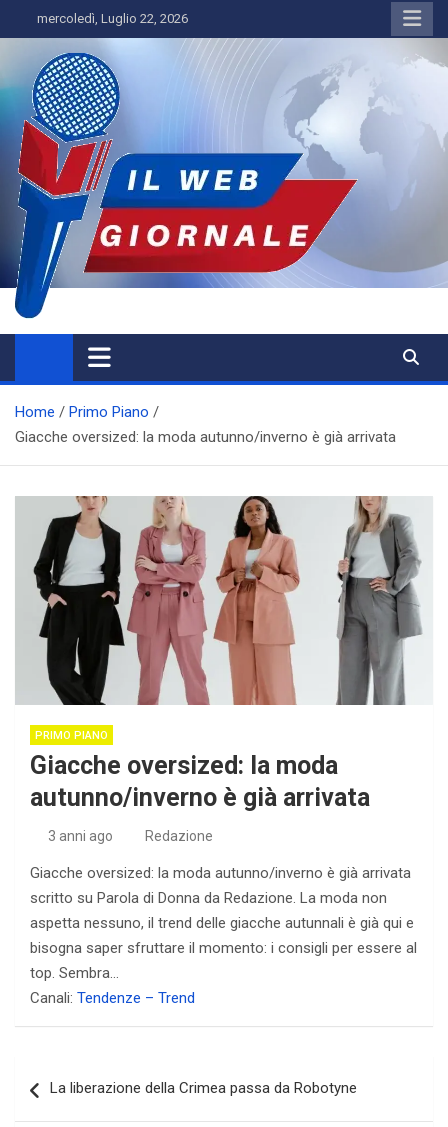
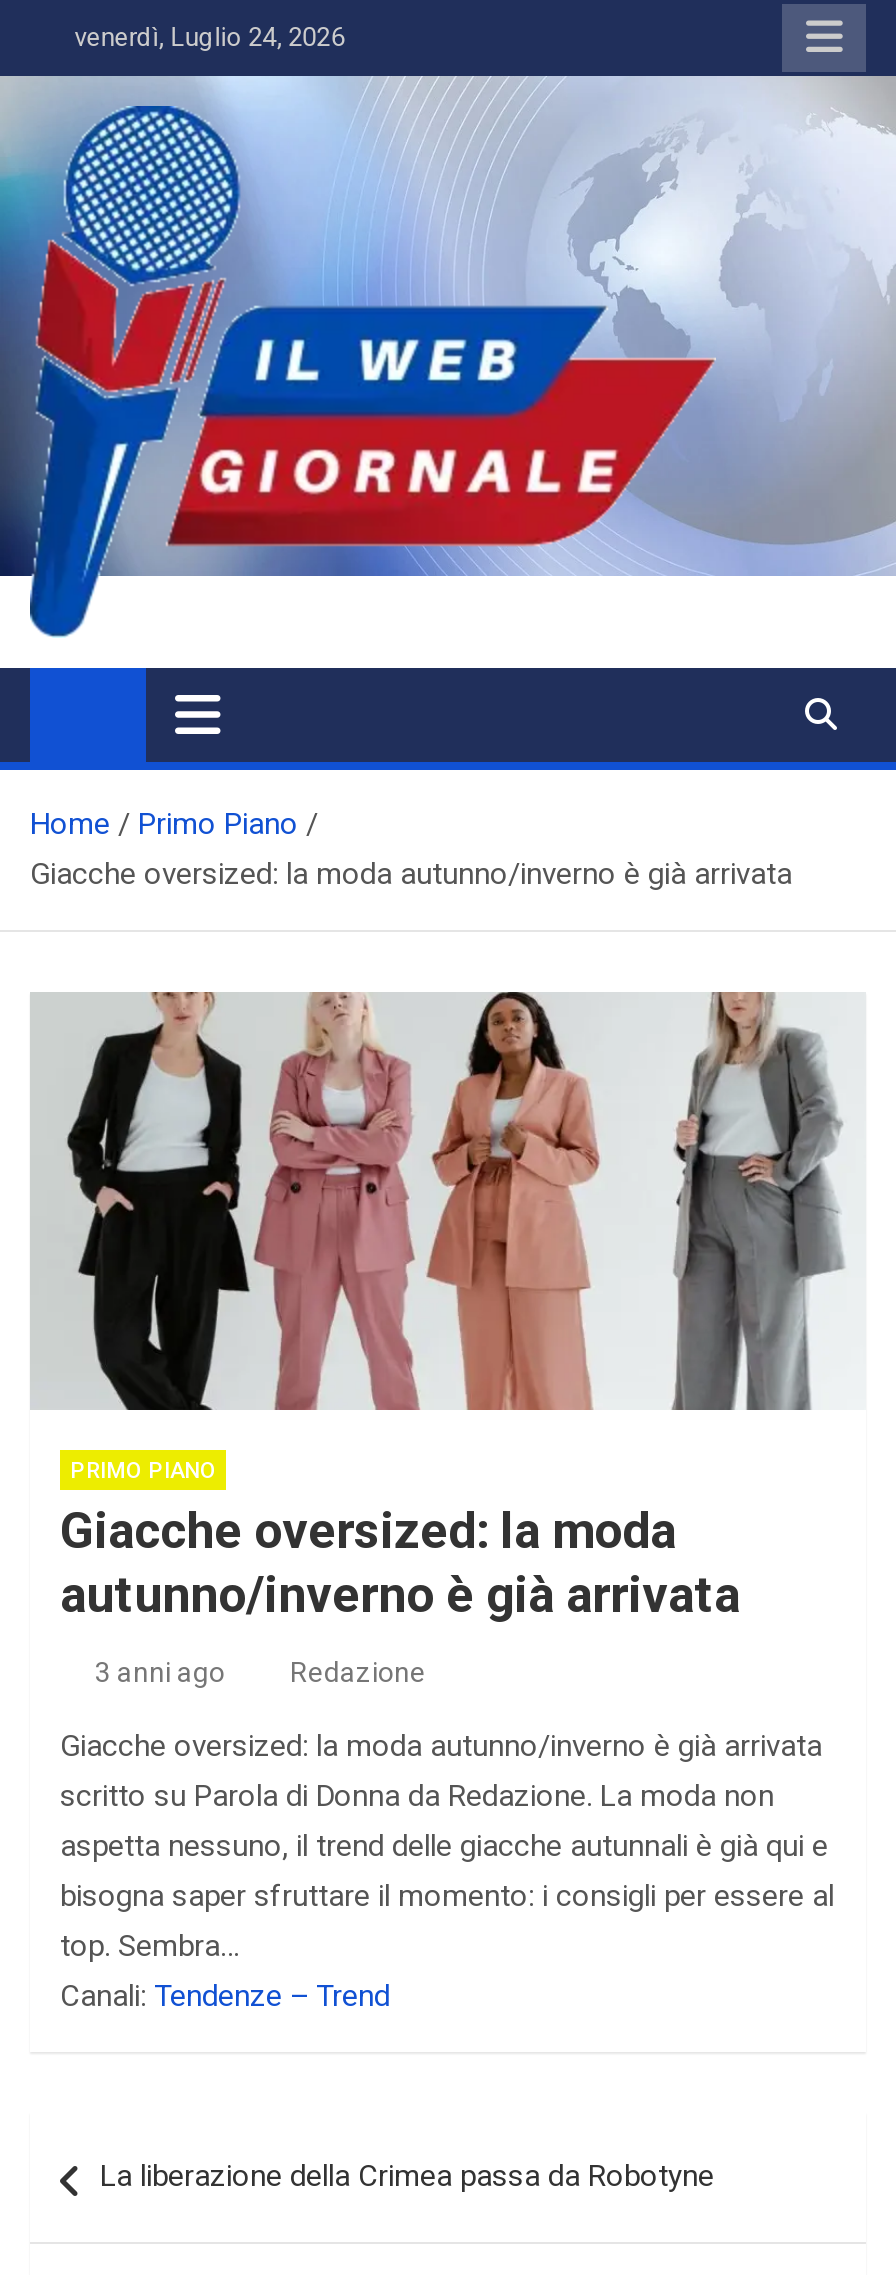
[31,11,188,26] mercoledì, Luglio 22, 2026 -> [62,22,344,52] venerdì, Luglio 24, 2026

